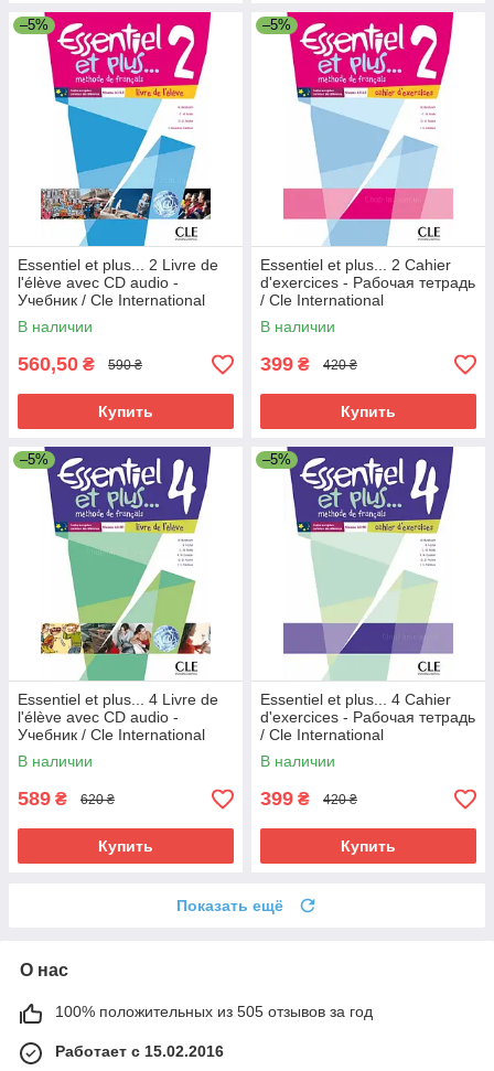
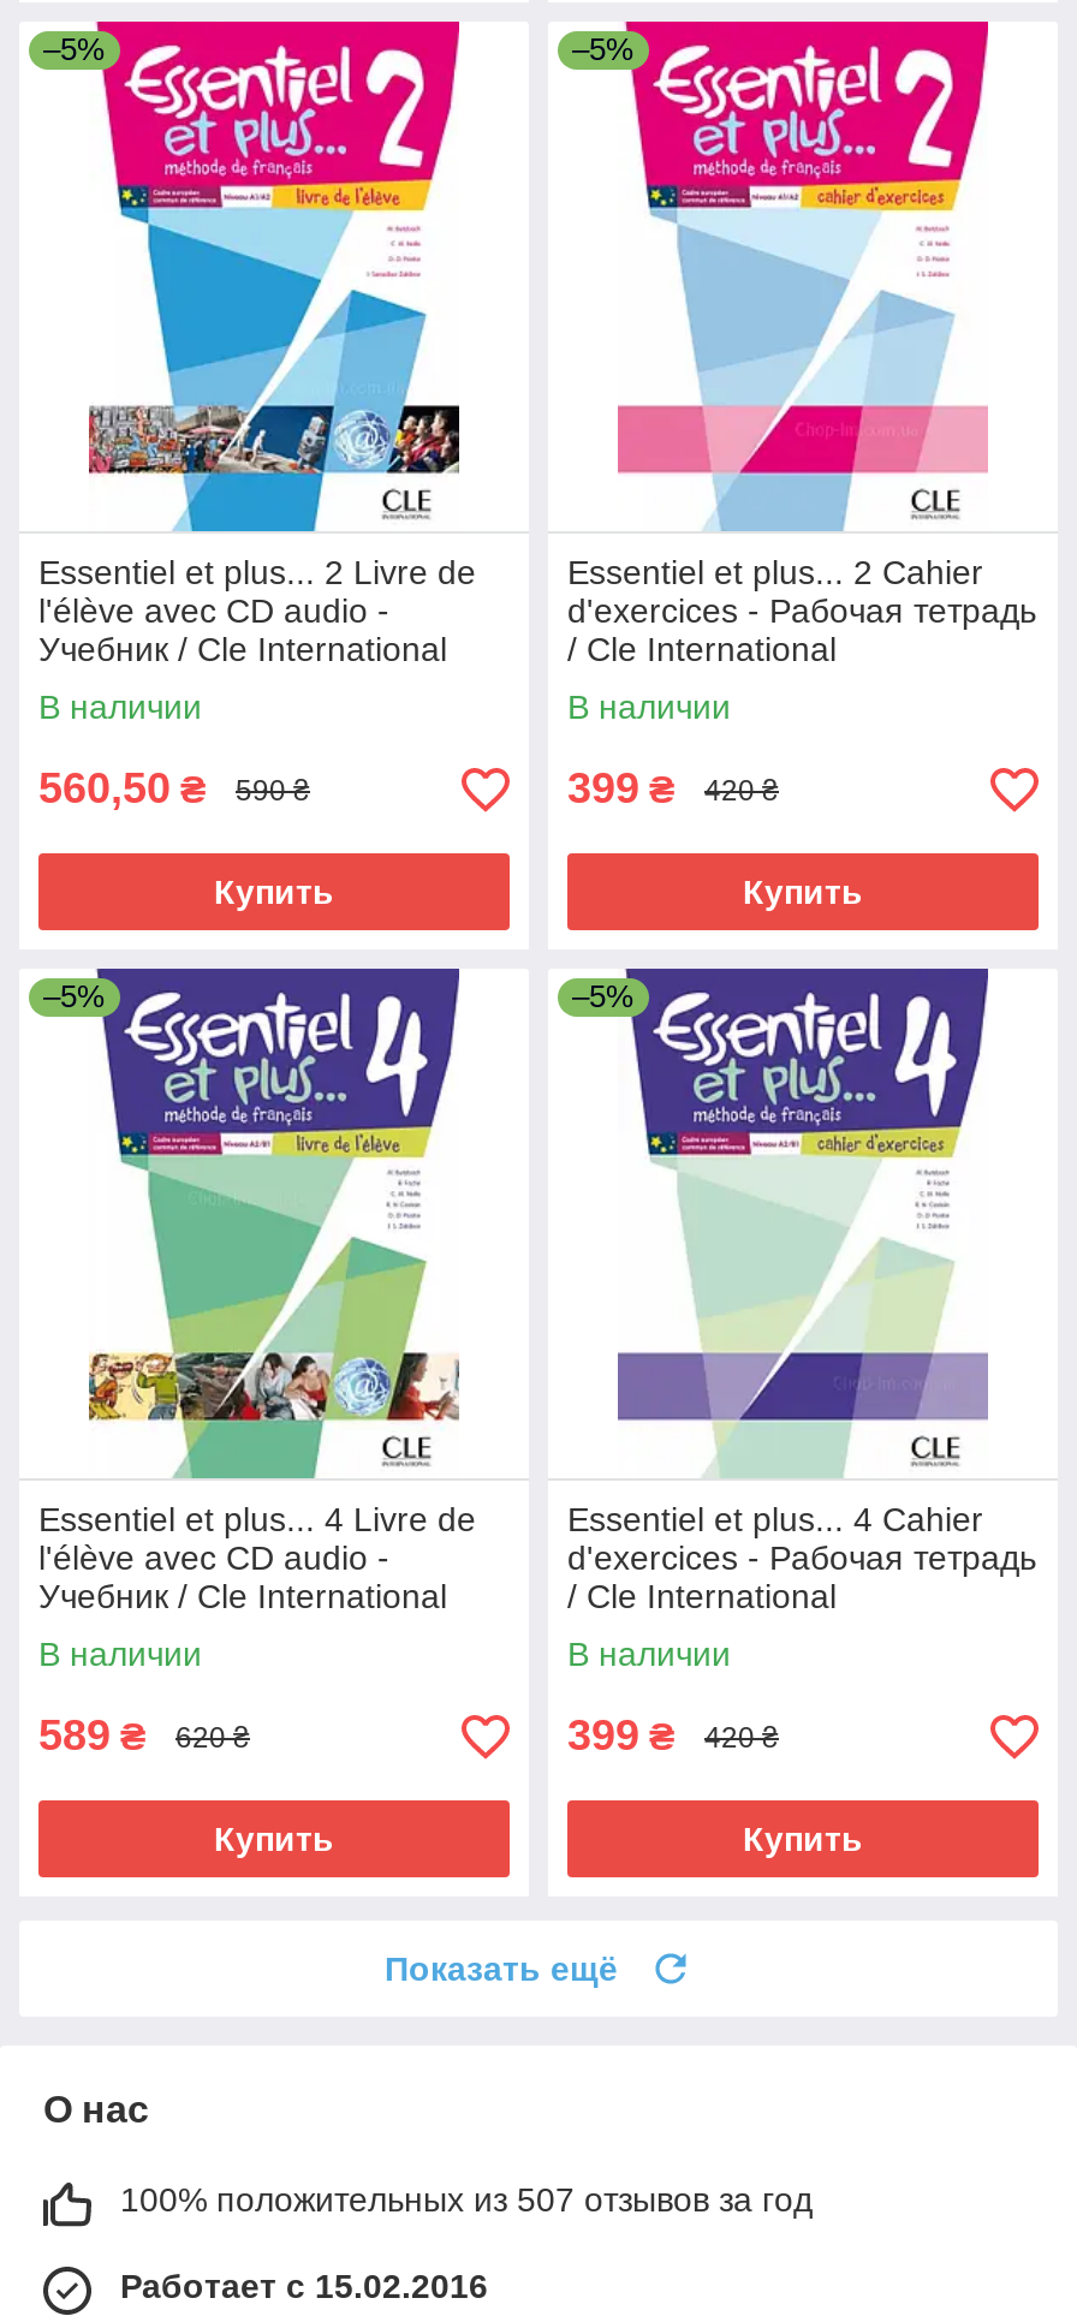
[55,1003,373,1021] 100% положительных из 505 отзывов за год -> [120,2181,813,2220] 100% положительных из 507 отзывов за год

